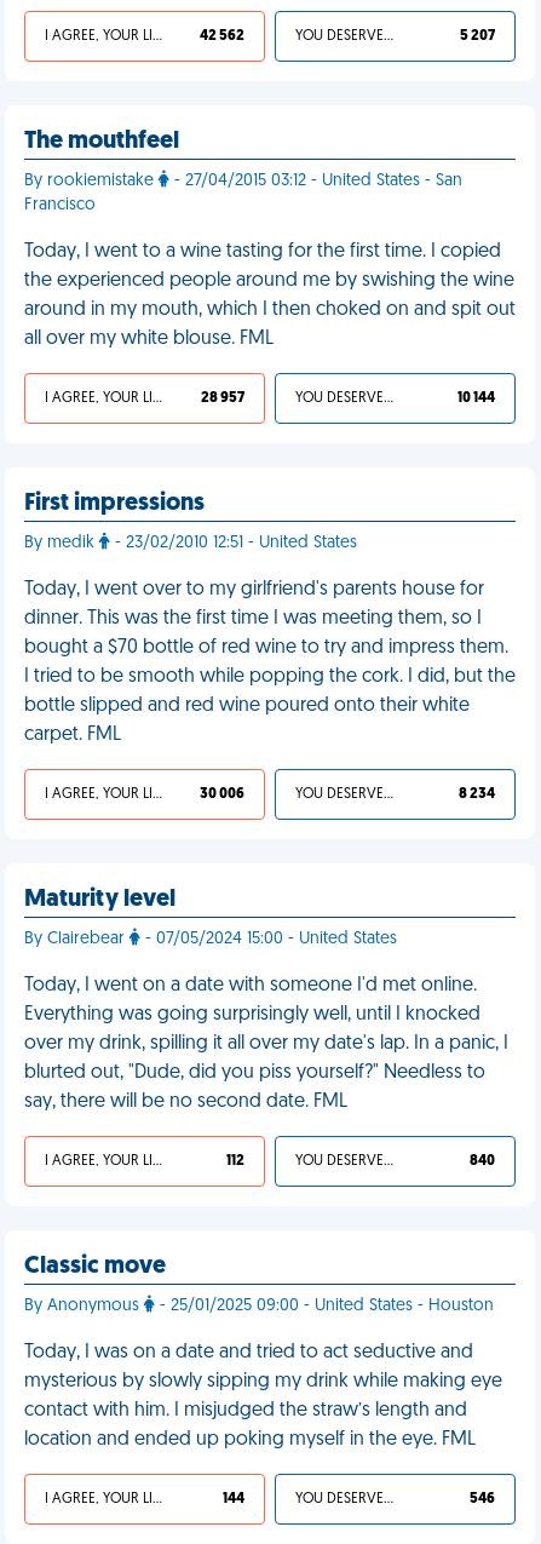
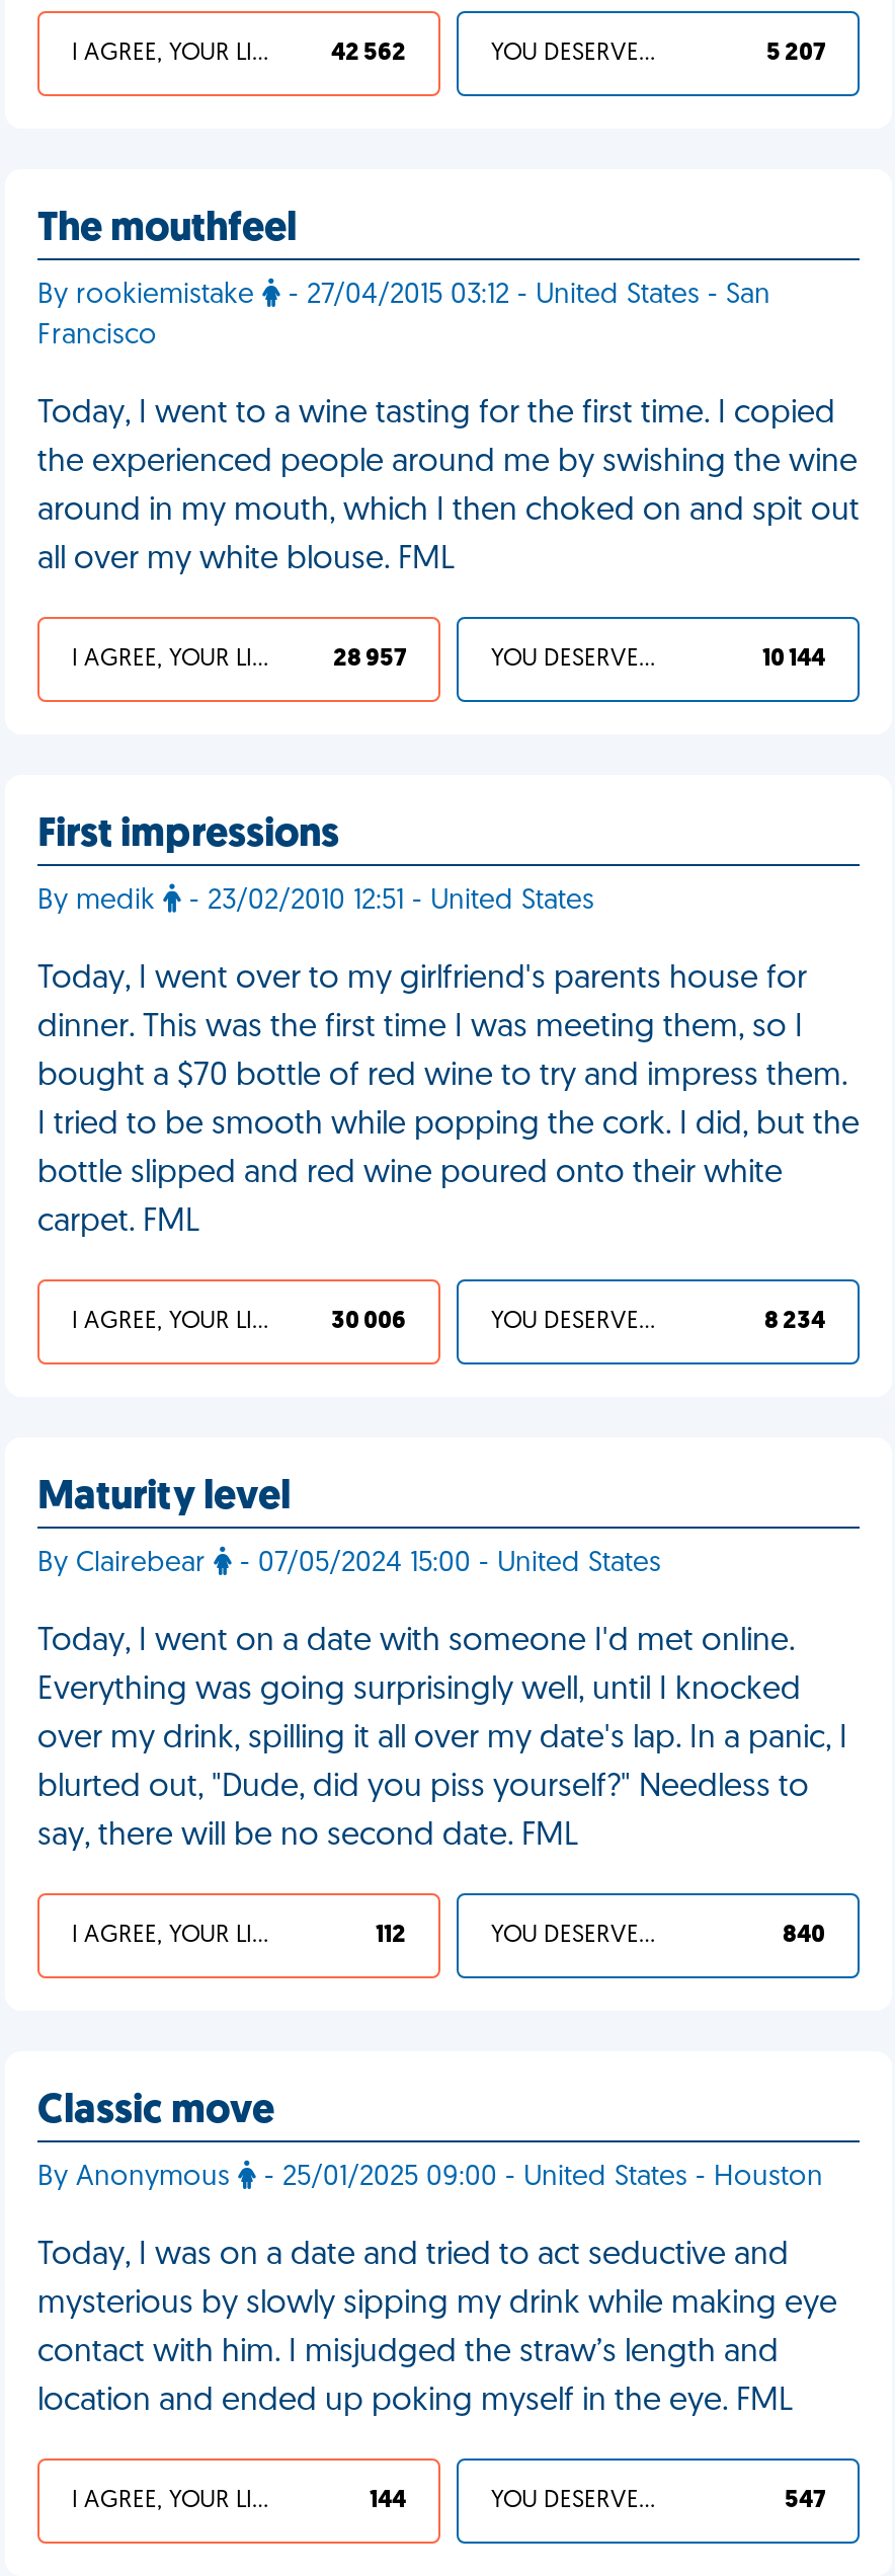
[470,1492,495,1506] 546 -> [785,2489,825,2513] 547

